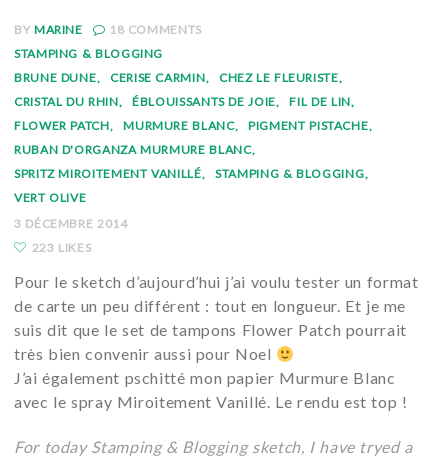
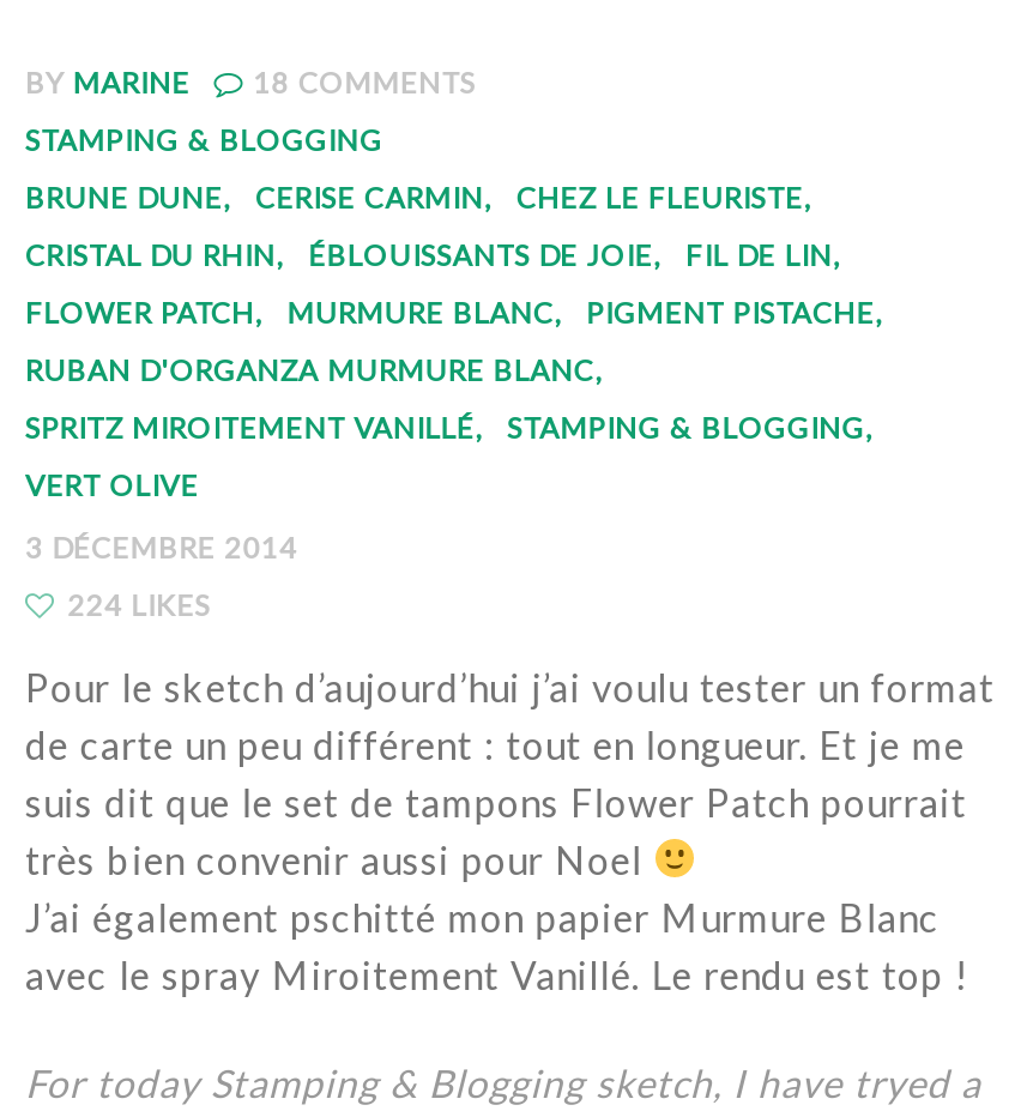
[32,240,91,255] 223 LIKES -> [67,586,211,622] 224 LIKES

